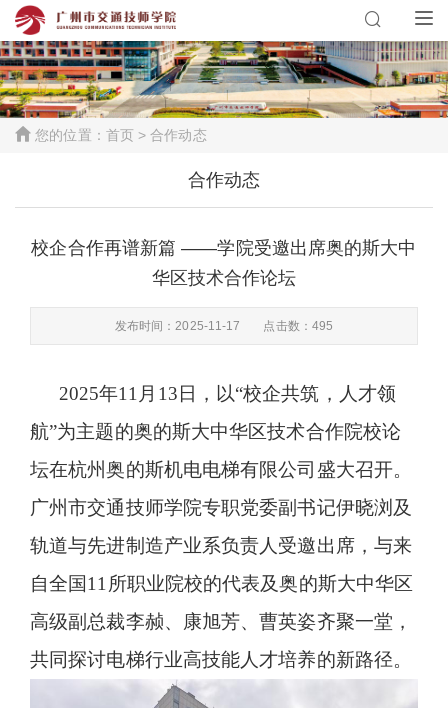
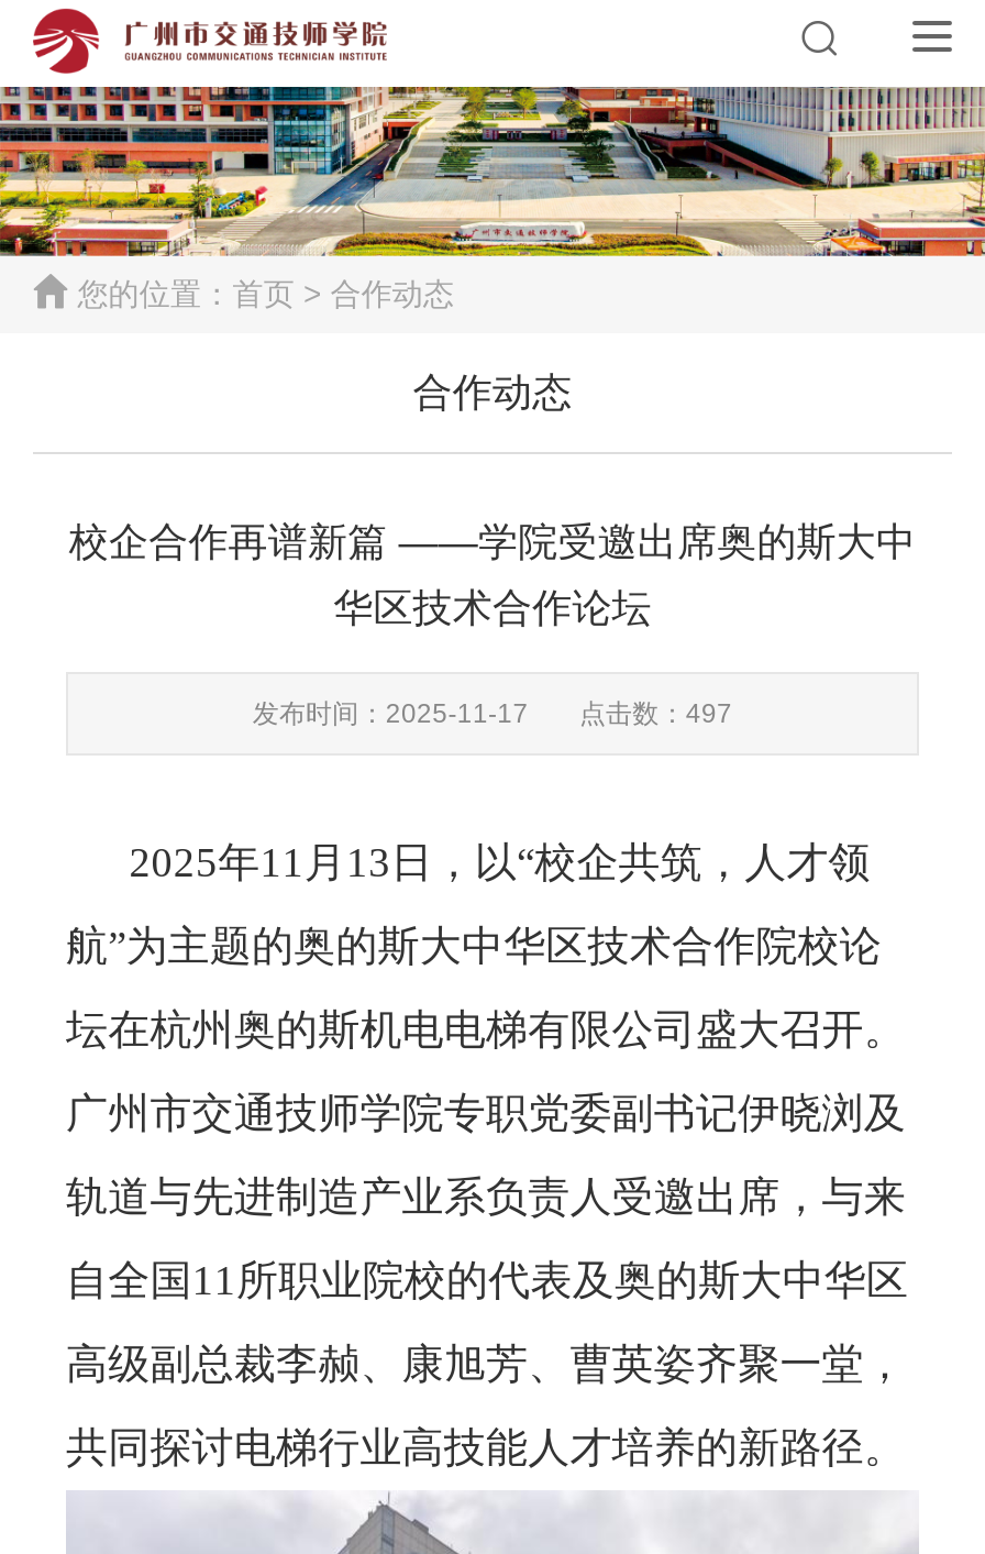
[115,319,333,333] 发布时间：2025-11-17 点击数：495 -> [252,698,733,729] 发布时间：2025-11-17 点击数：497

